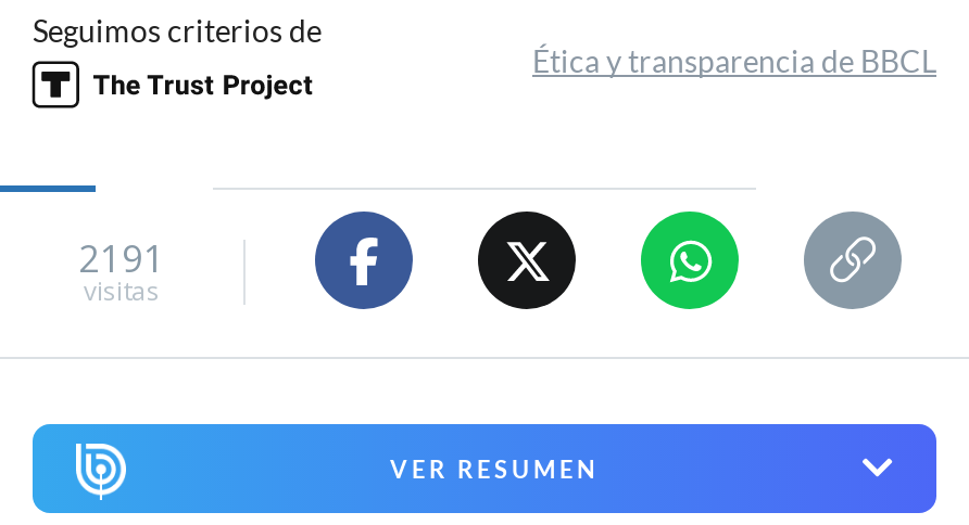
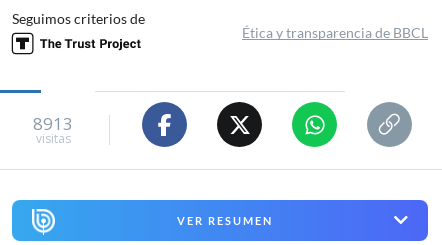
[78,232,165,282] 2191 -> [33,112,73,135] 8913

